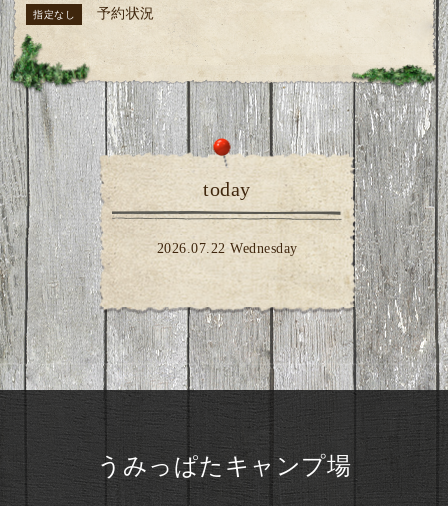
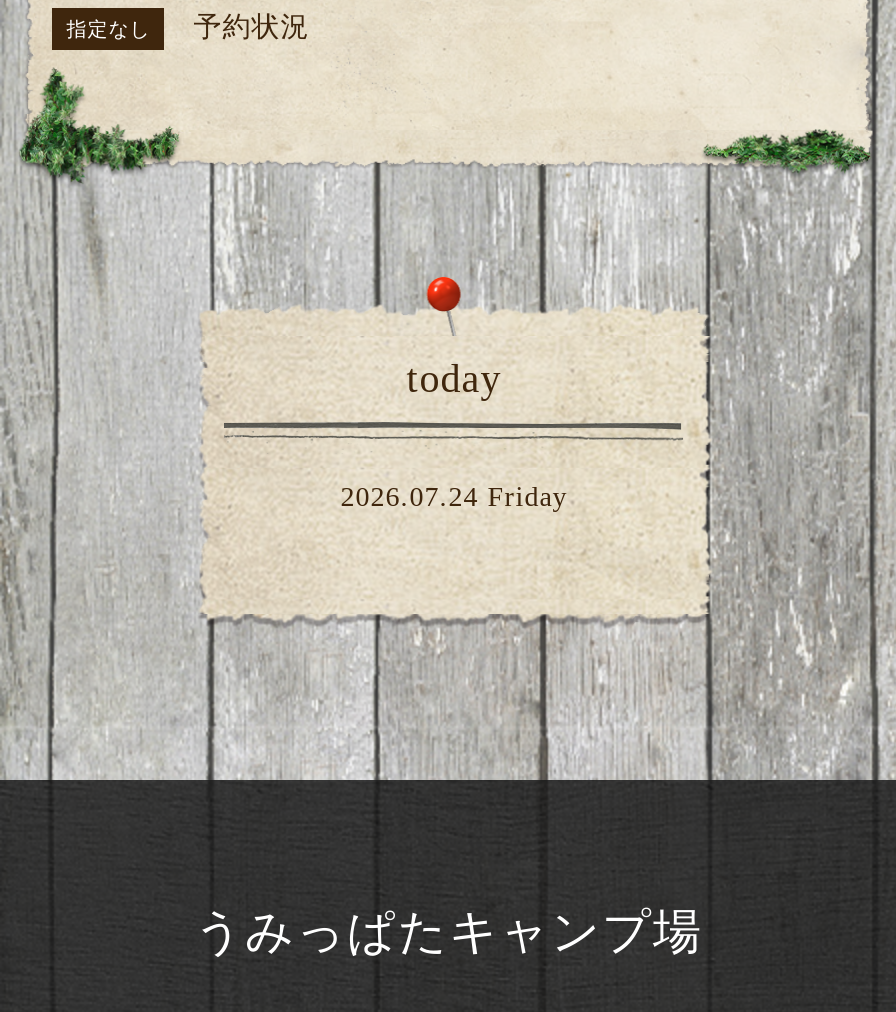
[156,241,297,256] 2026.07.22 Wednesday -> [340,483,568,513] 2026.07.24 Friday

